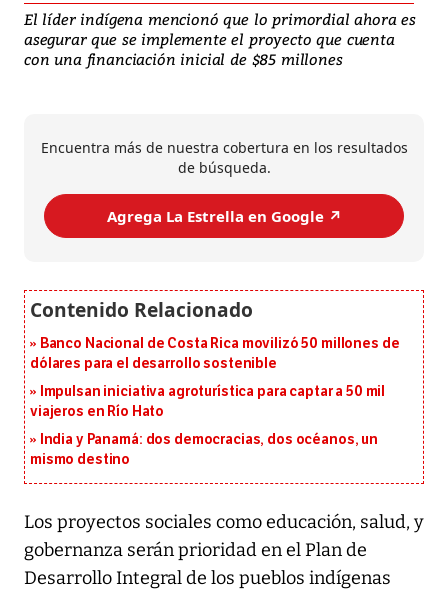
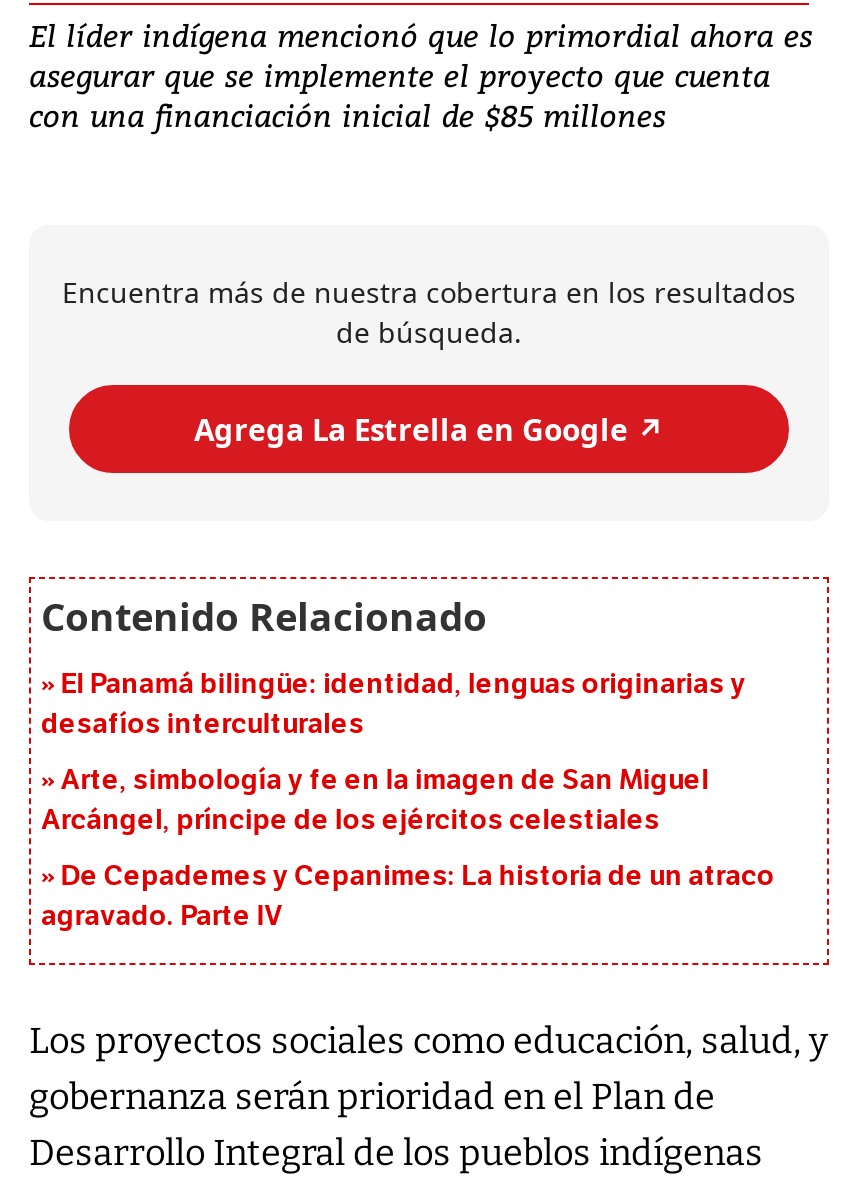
[30,335,399,372] Banco Nacional de Costa Rica movilizó 50 millones de | dólares para el desarrollo sostenible -> [41,668,746,742] El Panamá bilingüe: identidad, lenguas originarias y | desafíos interculturales
[30,383,385,420] Impulsan iniciativa agroturística para captar a 50 mil | viajeros en Río Hato -> [41,764,709,838] Arte, simbología y fe en la imagen de San Miguel | Arcángel, príncipe de los ejércitos celestiales
[30,431,378,468] India y Panamá: dos democracias, dos océanos, un | mismo destino -> [41,860,775,934] De Cepademes y Cepanimes: La historia de un atraco | agravado. Parte IV

